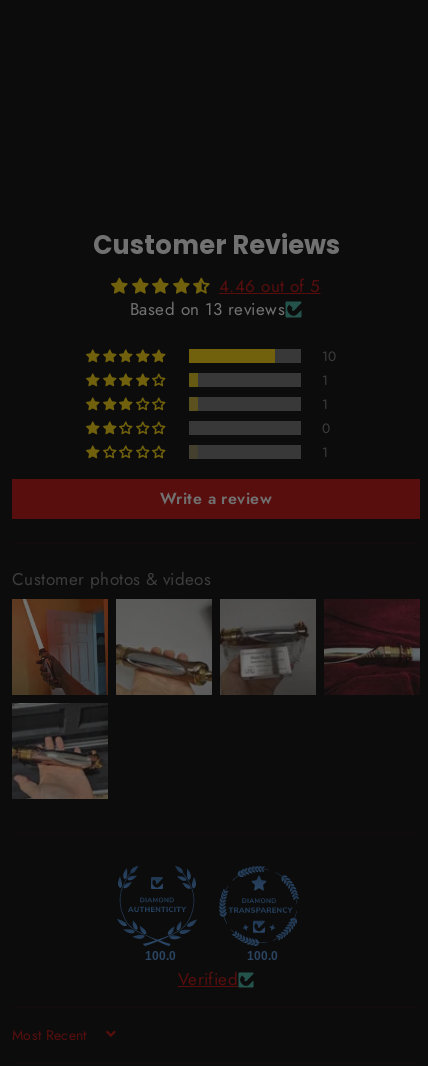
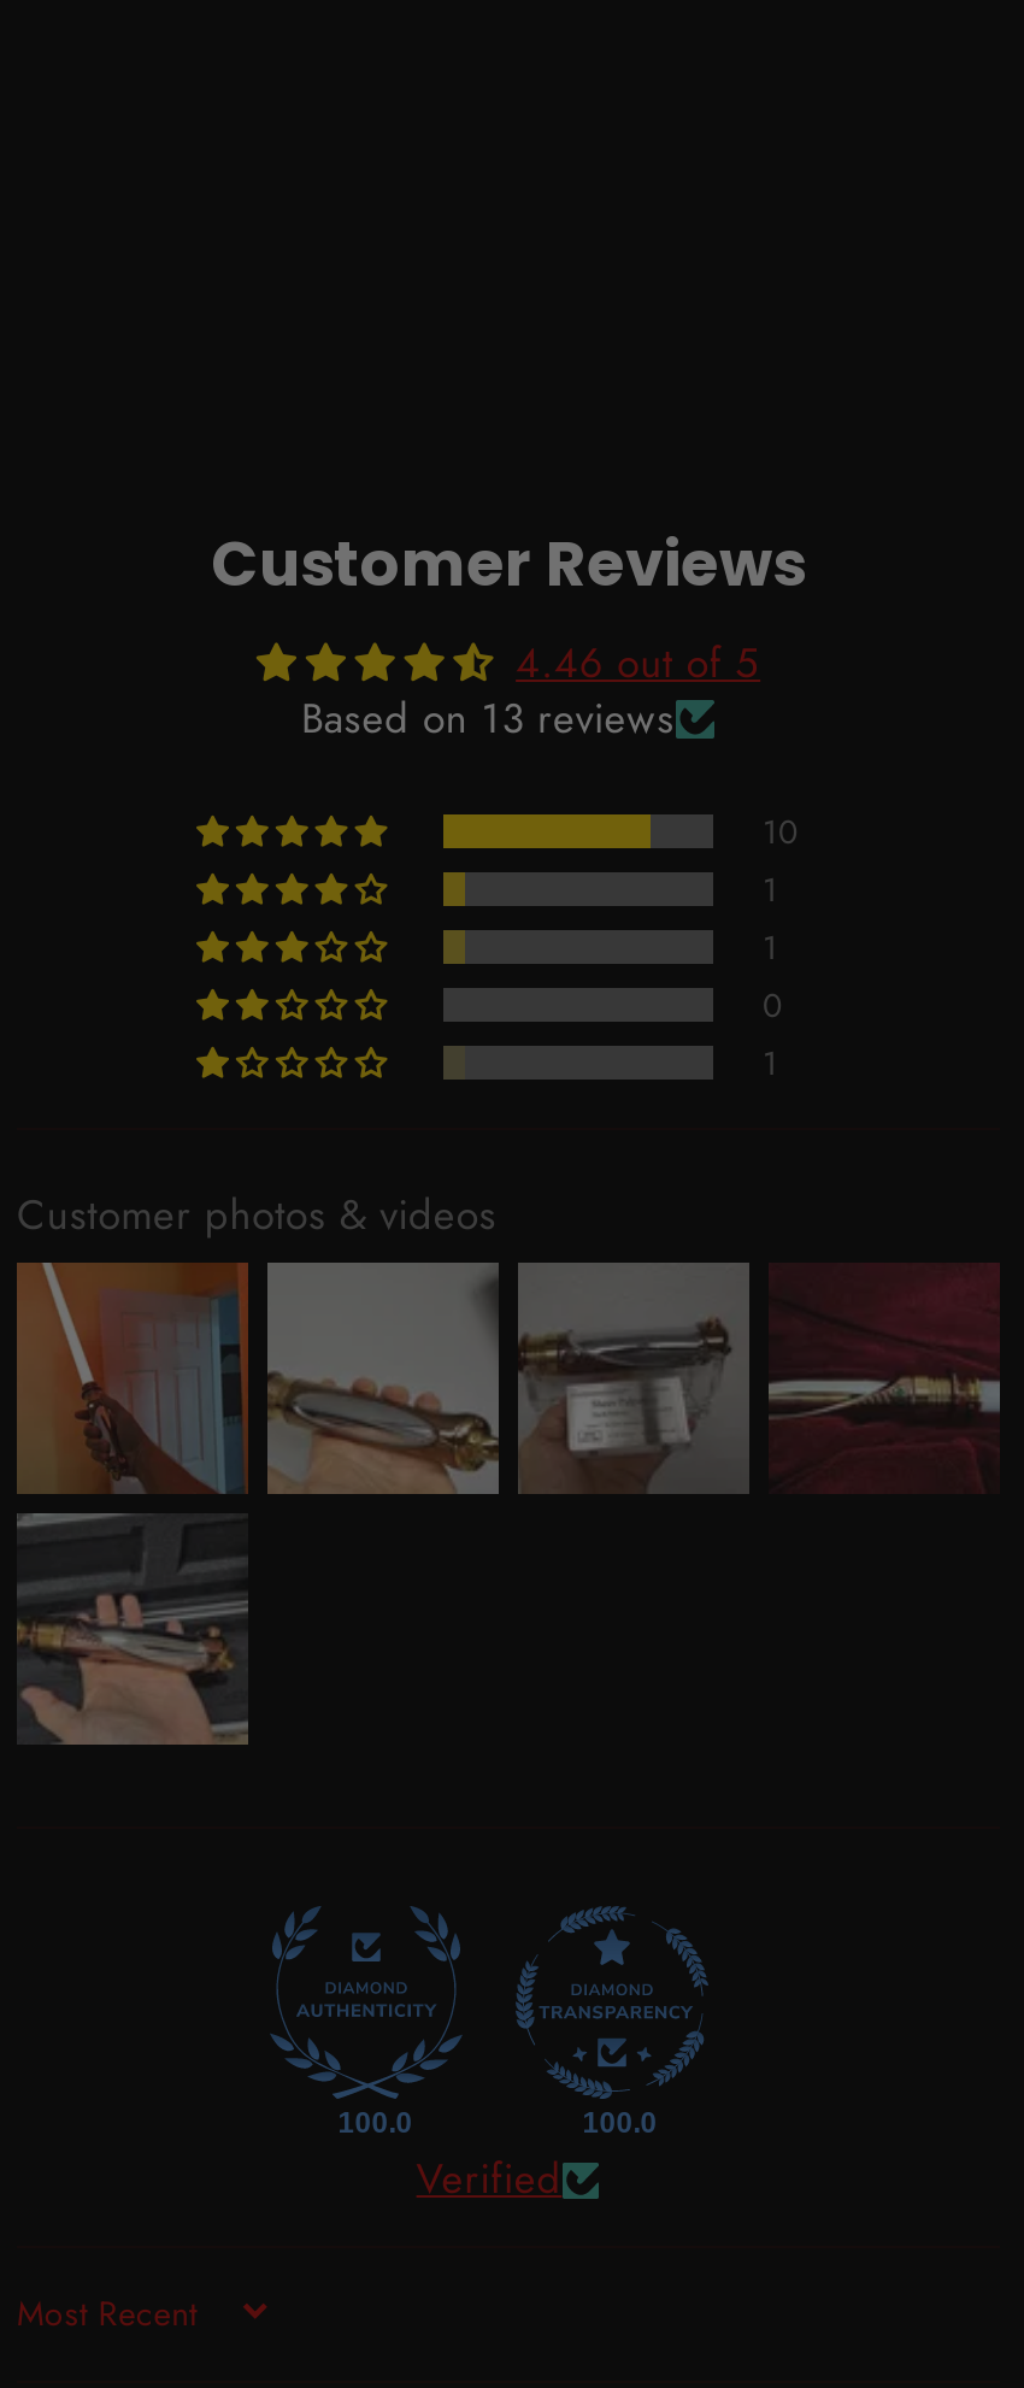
[160,487,272,510] Write a review -> none

